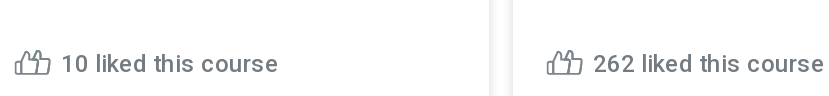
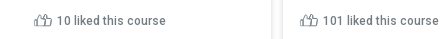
[593,51,825,79] 262 liked this course -> [323,14,439,28] 101 liked this course

